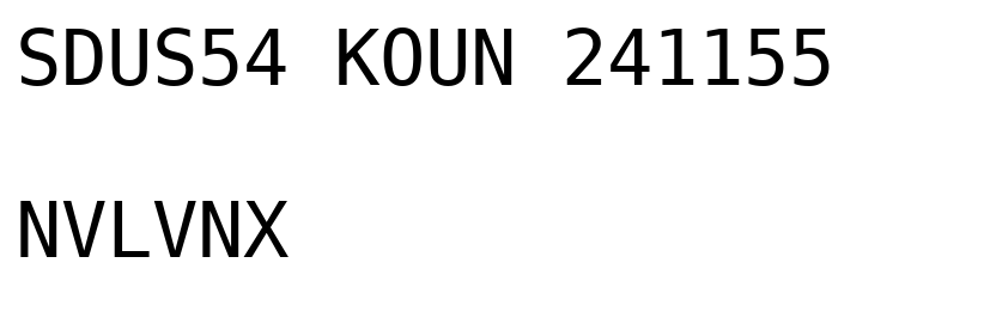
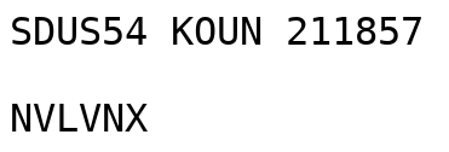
[16,16,834,102] SDUS54 KOUN 241155 -> [10,10,424,53] SDUS54 KOUN 211857

